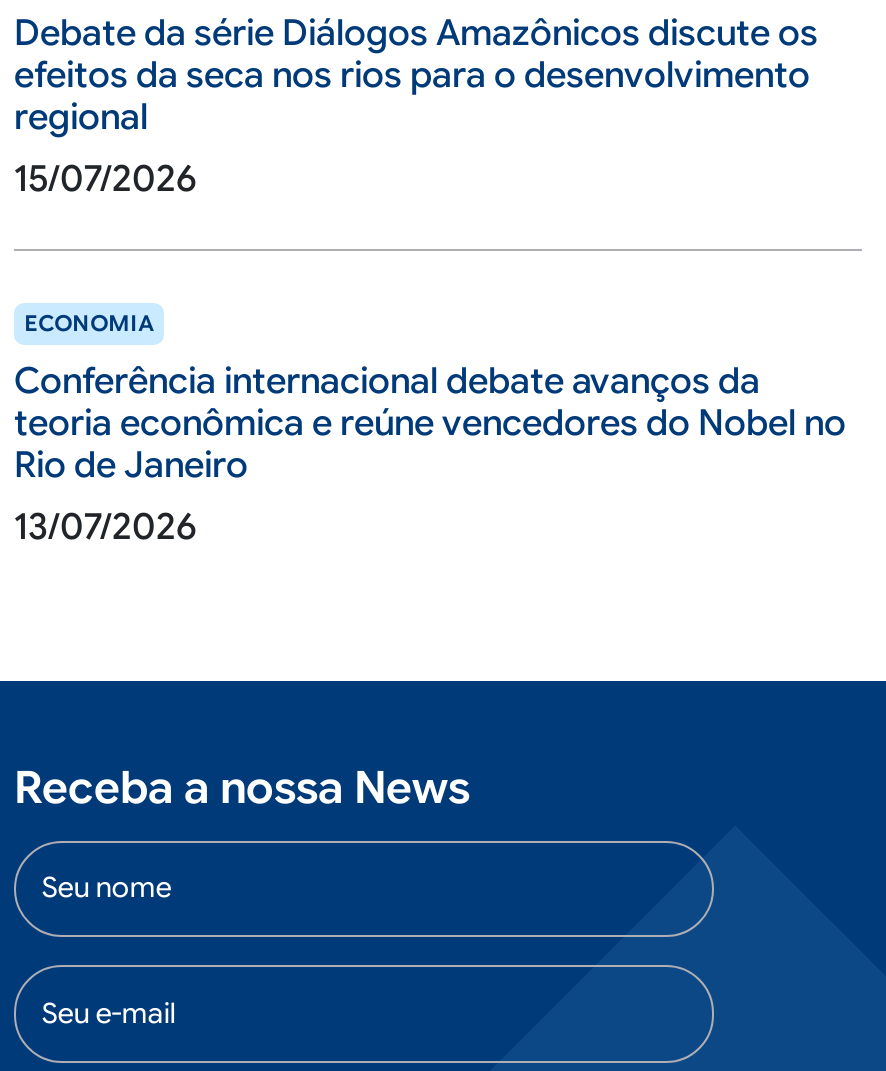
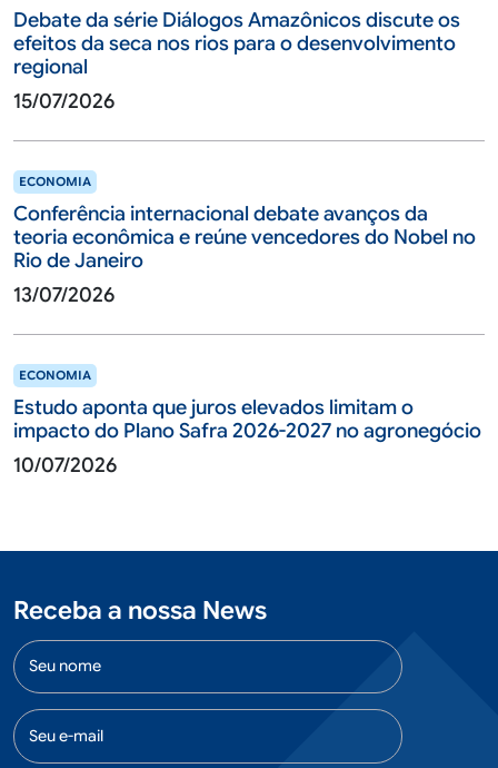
none -> [13,367,481,477] ECONOMIA | Estudo aponta que juros elevados limitam o | impacto do Plano Safra 2026-2027 no agronegócio | 10/07/2026

